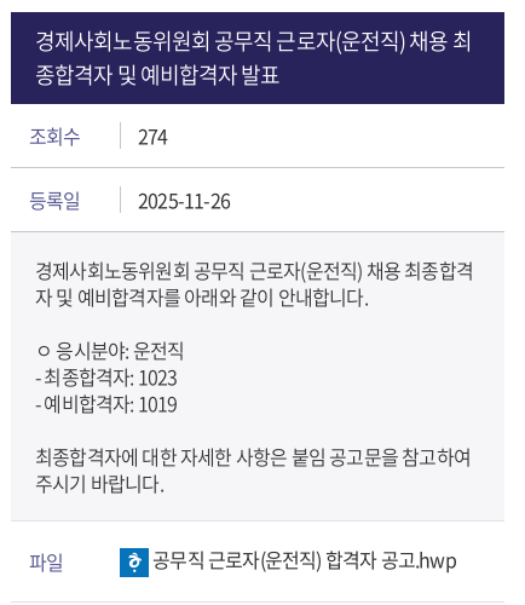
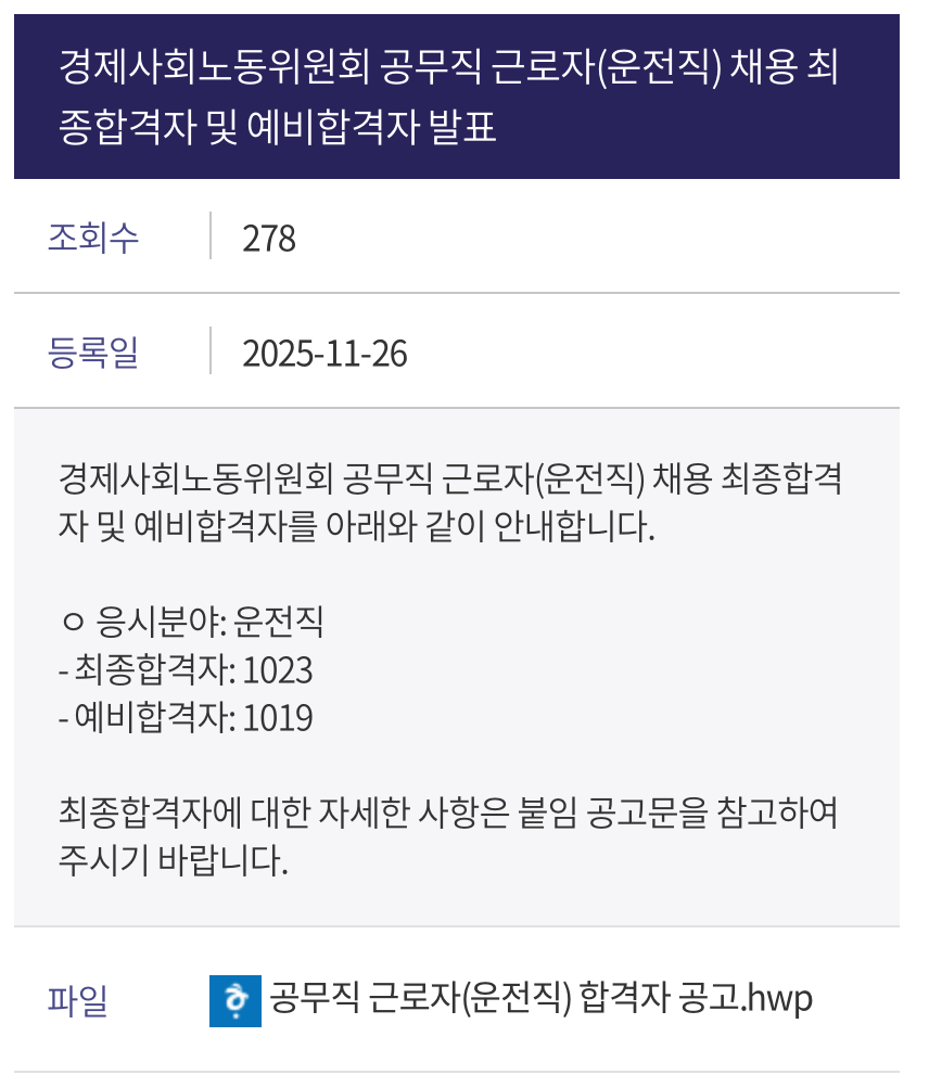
[29,121,168,150] 조회수 274 -> [47,209,295,261] 조회수 278

